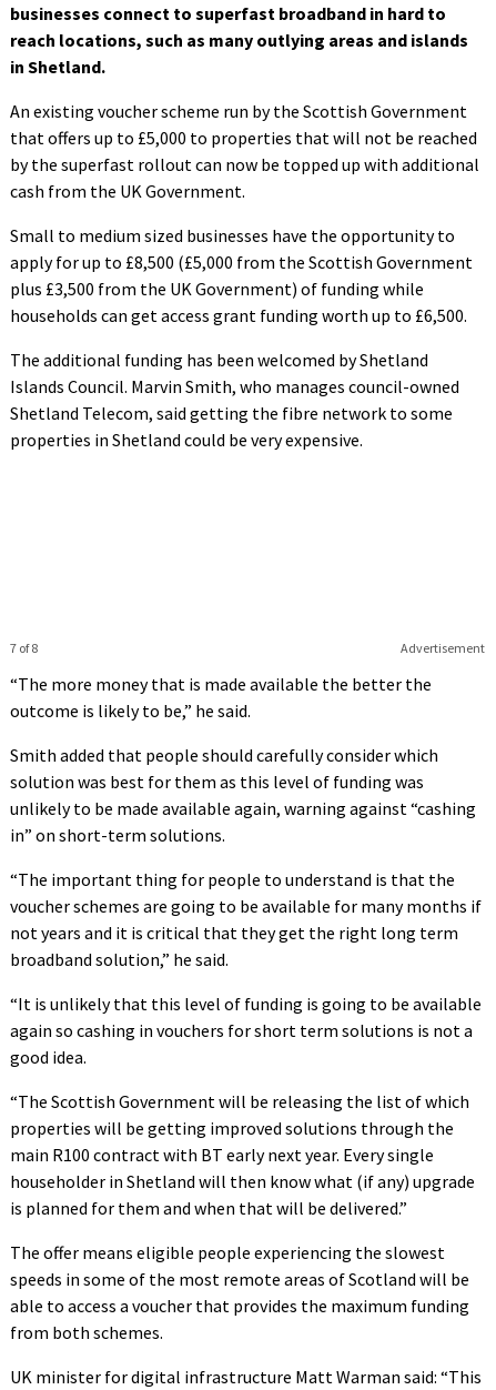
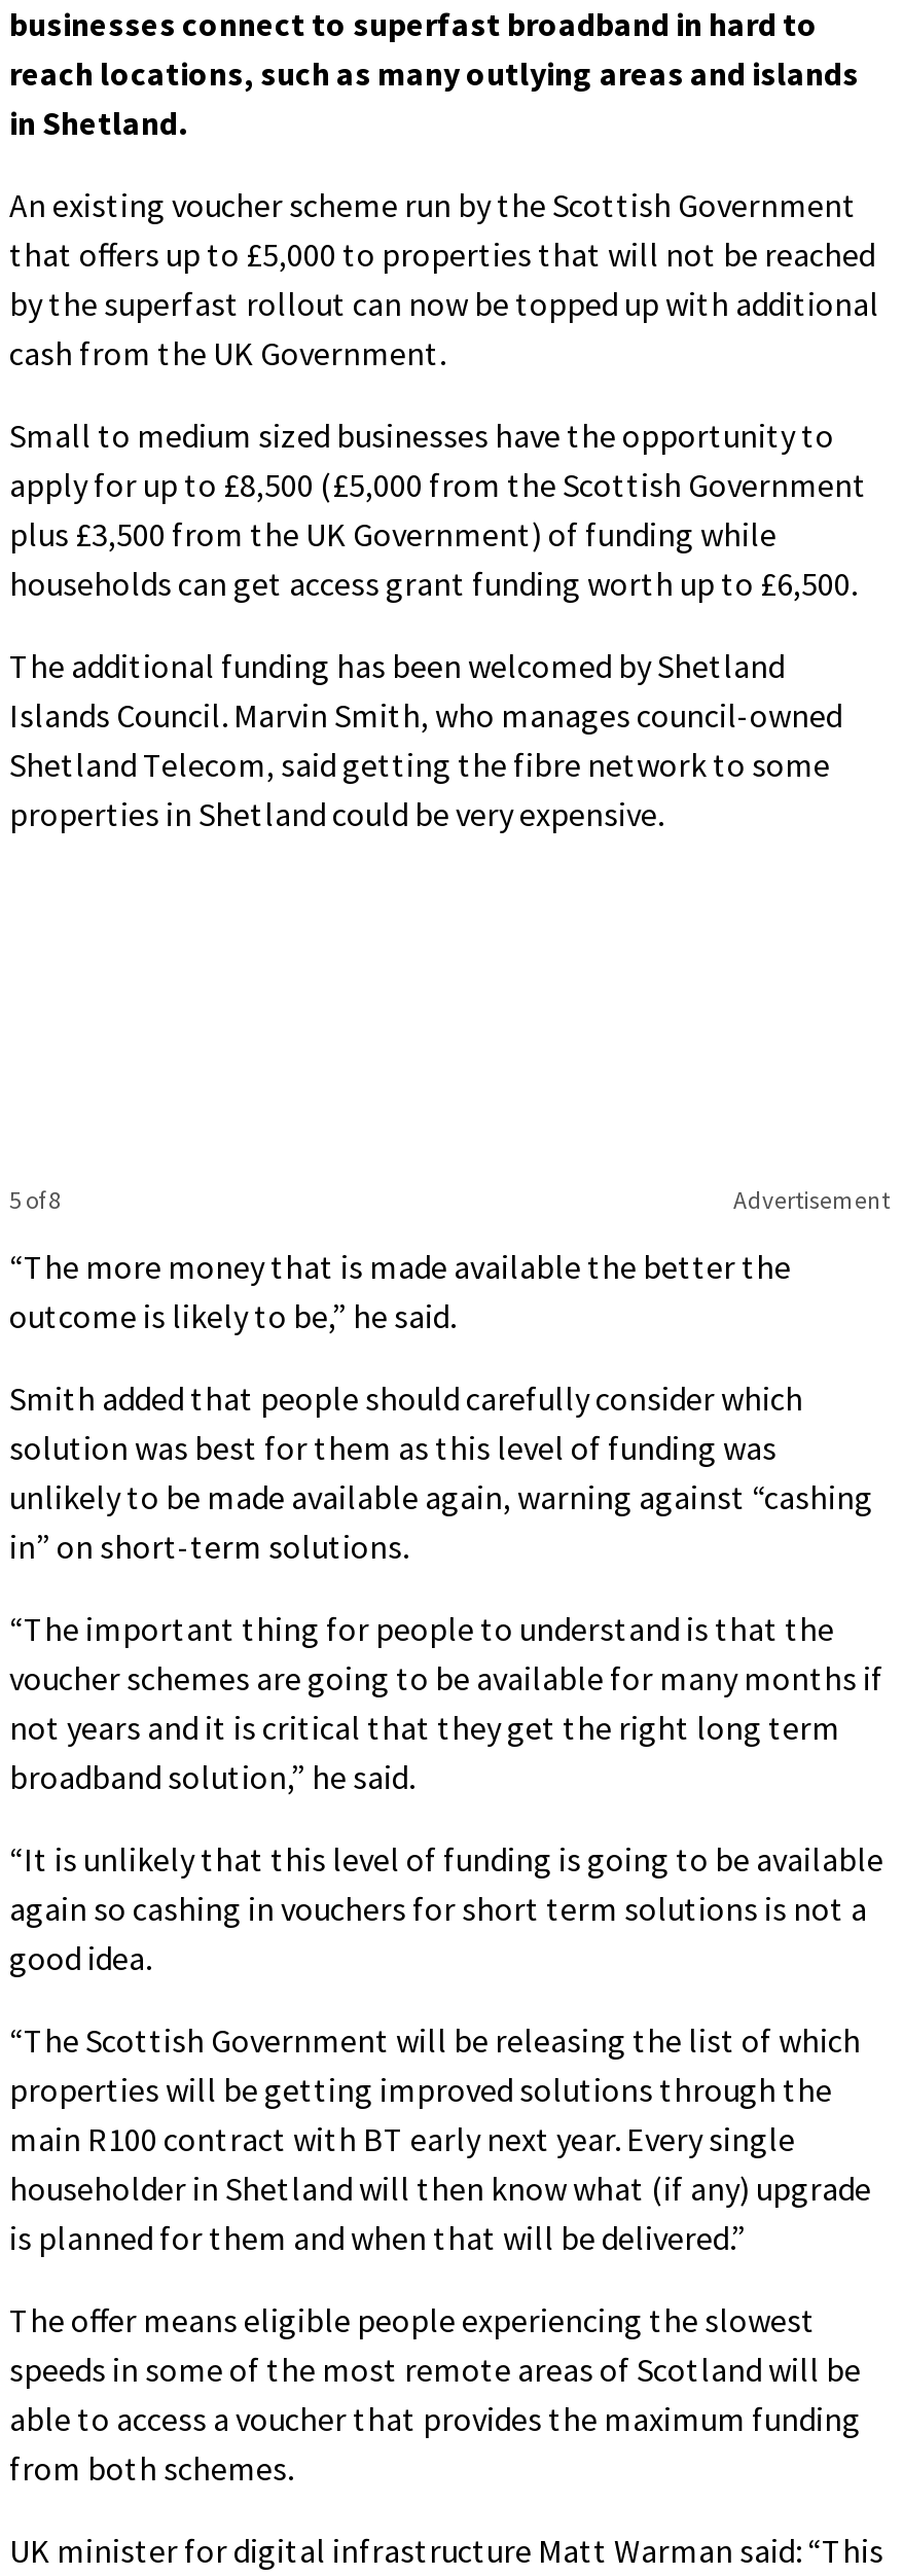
[10,639,38,656] 7 of 8 -> [9,1185,61,1215] 5 of 8

